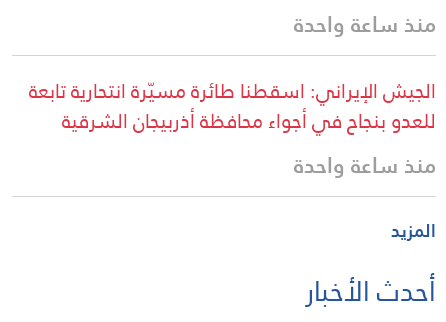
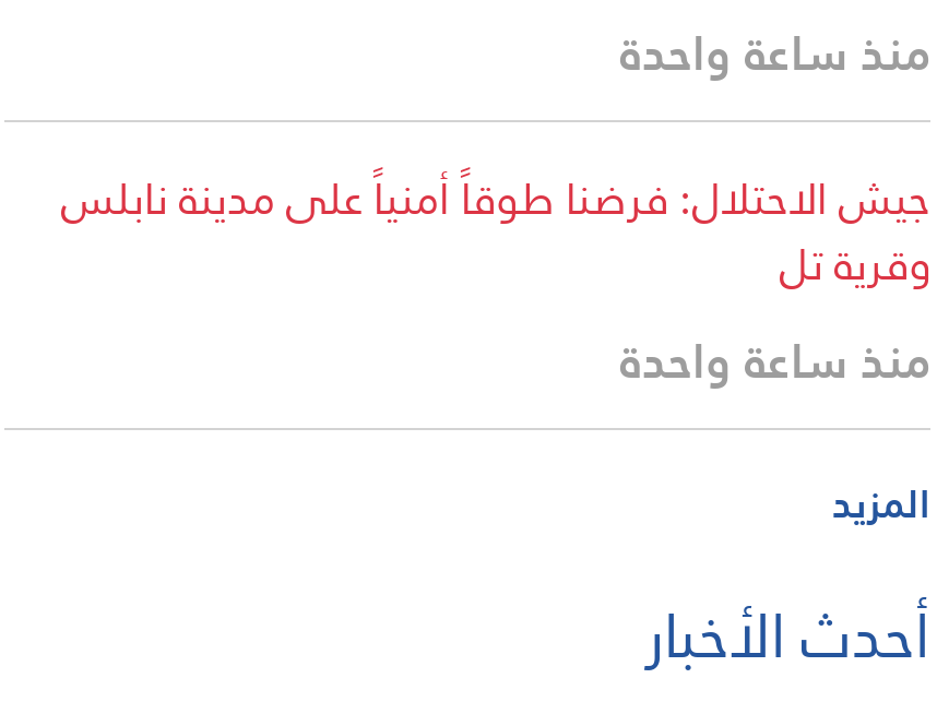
[29,72,436,140] الجيش الإيراني: اسقطنا طائرة مسيّرة انتحارية تابعة | للعدو بنجاح في أجواء محافظة أذربيجان الشرقية -> [61,157,930,306] جيش الاحتلال: فرضنا طوقاً أمنياً على مدينة نابلس | وقرية تل

